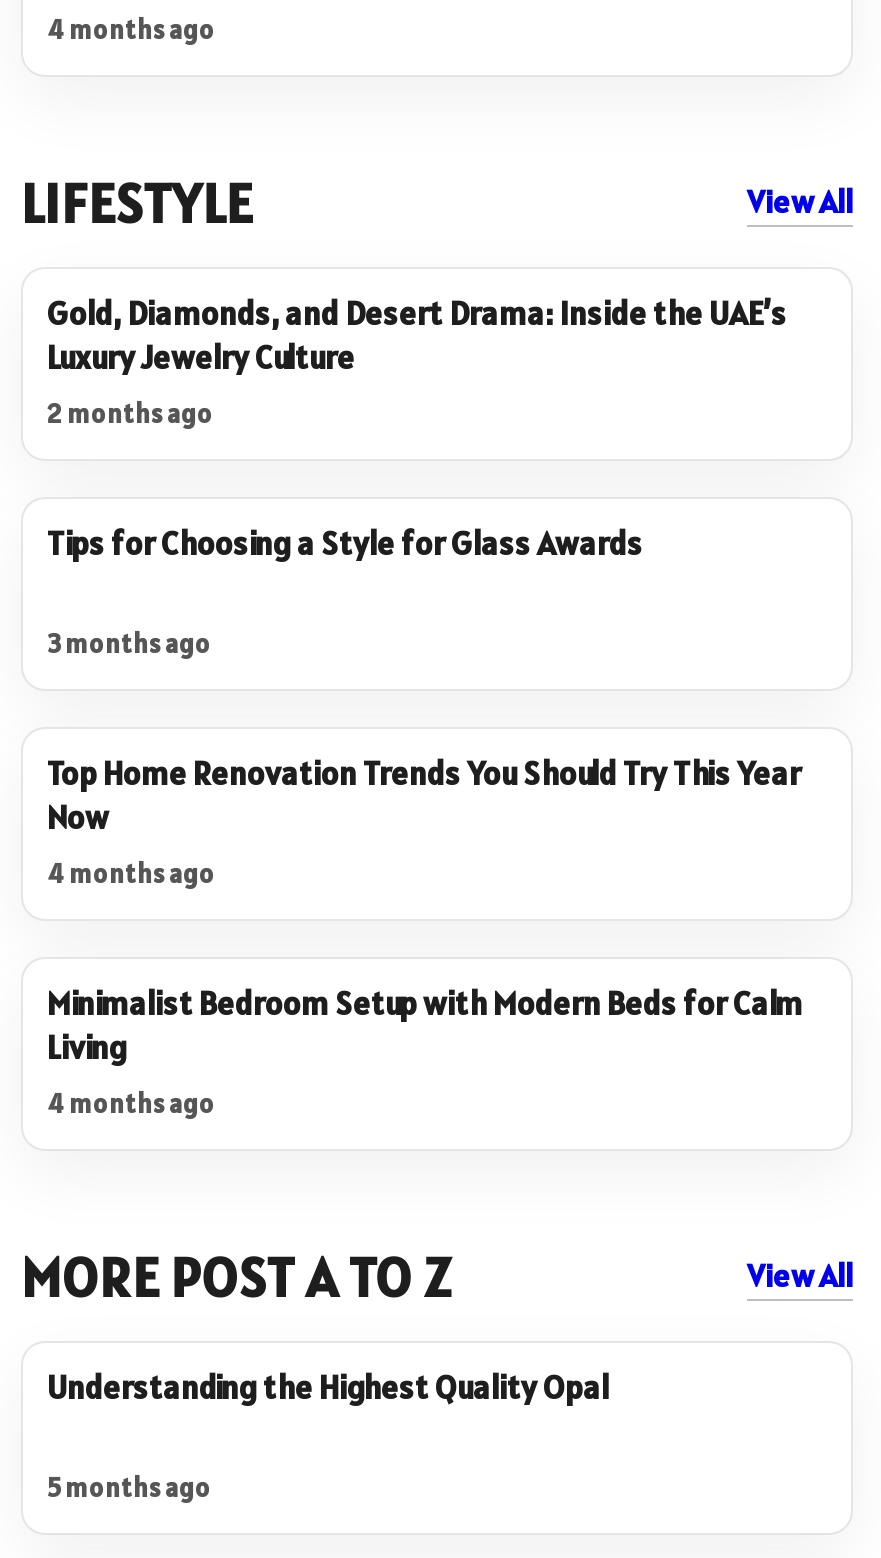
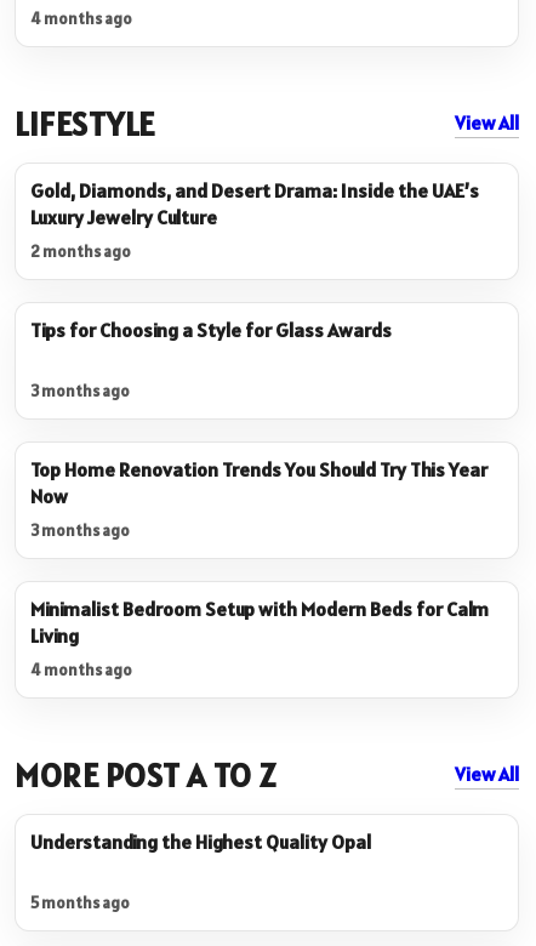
[47,857,215,891] 4 months ago -> [30,521,130,541] 3 months ago

